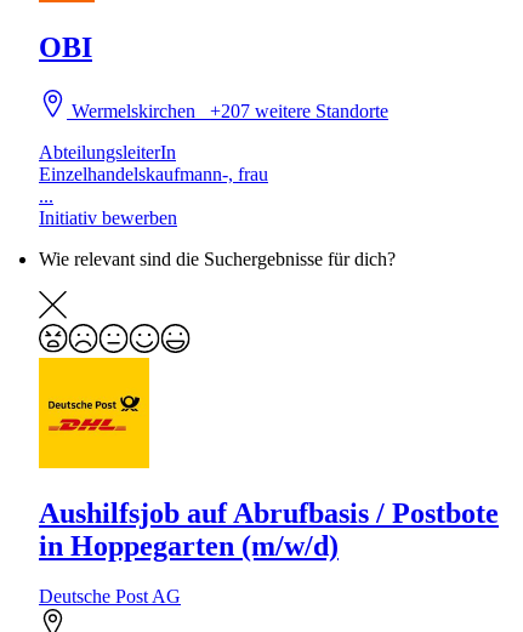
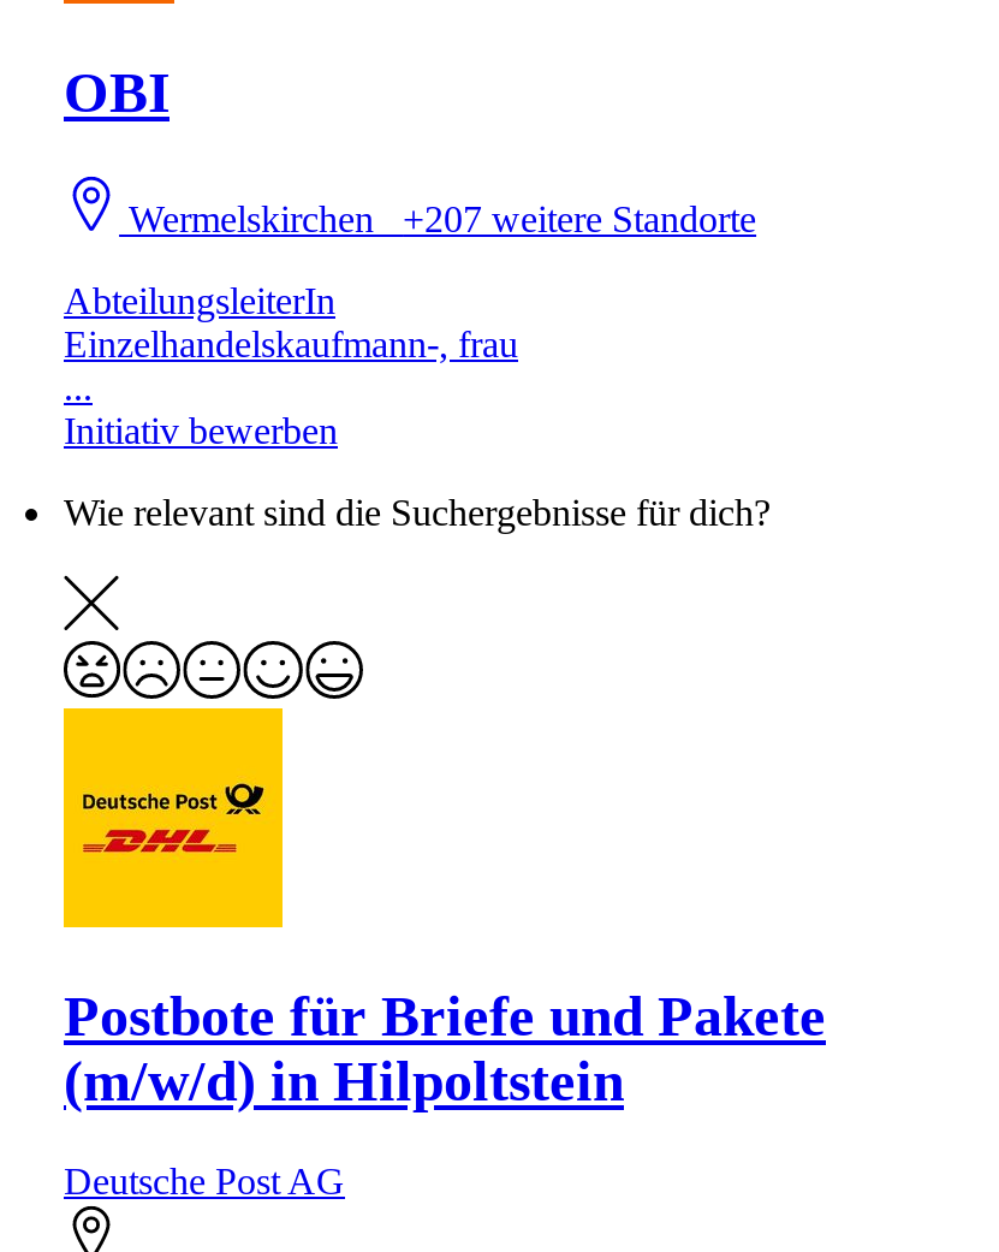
[39,497,499,561] Aushilfsjob auf Abrufbasis / Postbote | in Hoppegarten (m/w/d) -> [64,984,826,1112] Postbote für Briefe und Pakete | (m/w/d) in Hilpoltstein

